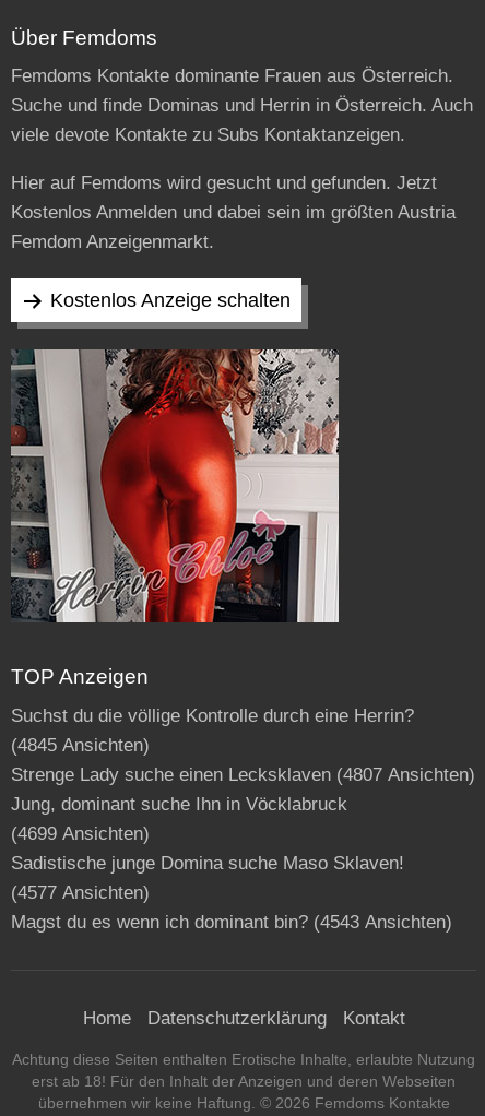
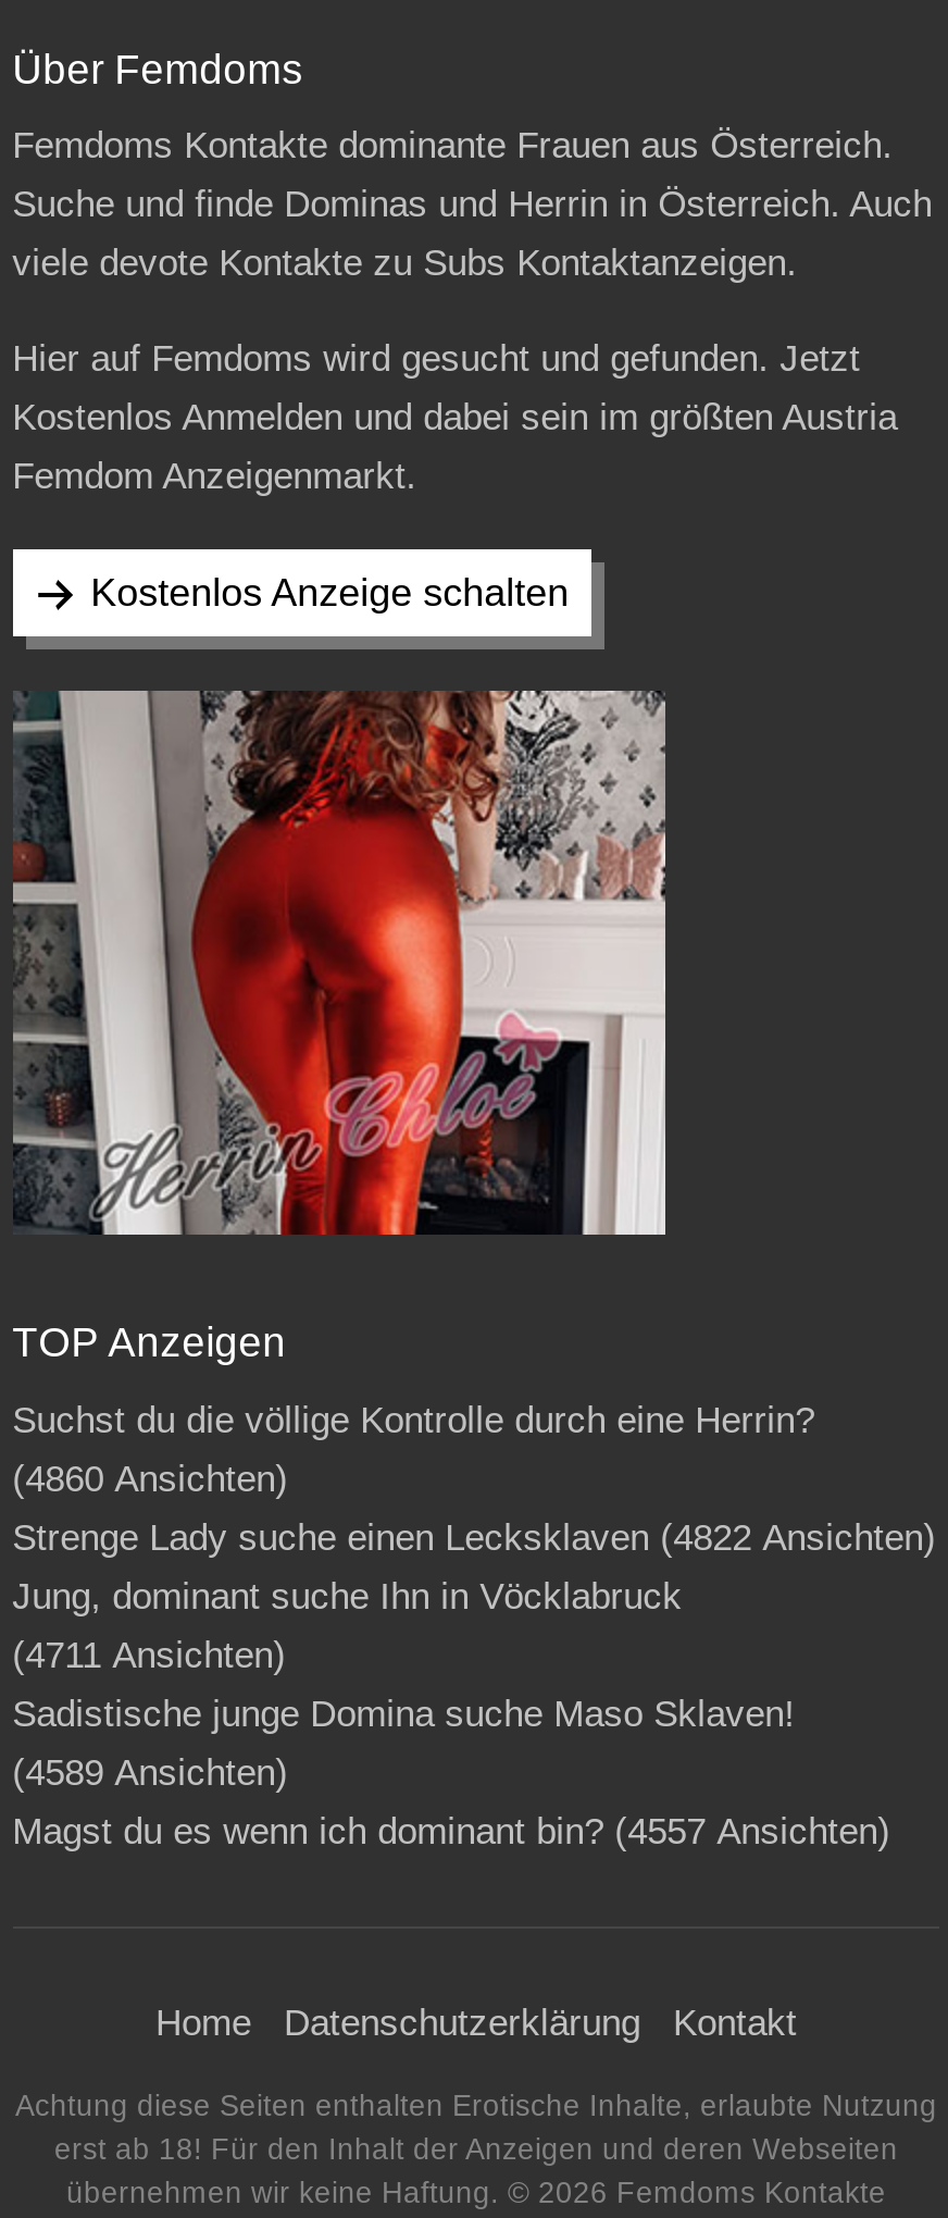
[10,735,149,756] (4845 Ansichten) -> [12,1459,288,1500] (4860 Ansichten)
[10,764,475,785] Strenge Lady suche einen Lecksklaven (4807 Ansichten) -> [12,1517,936,1559] Strenge Lady suche einen Lecksklaven (4822 Ansichten)
[10,823,149,844] (4699 Ansichten) -> [12,1635,286,1676] (4711 Ansichten)
[10,882,149,903] (4577 Ansichten) -> [12,1752,288,1794] (4589 Ansichten)
[10,912,452,932] Magst du es wenn ich dominant bin? (4543 Ansichten) -> [12,1811,891,1852] Magst du es wenn ich dominant bin? (4557 Ansichten)

